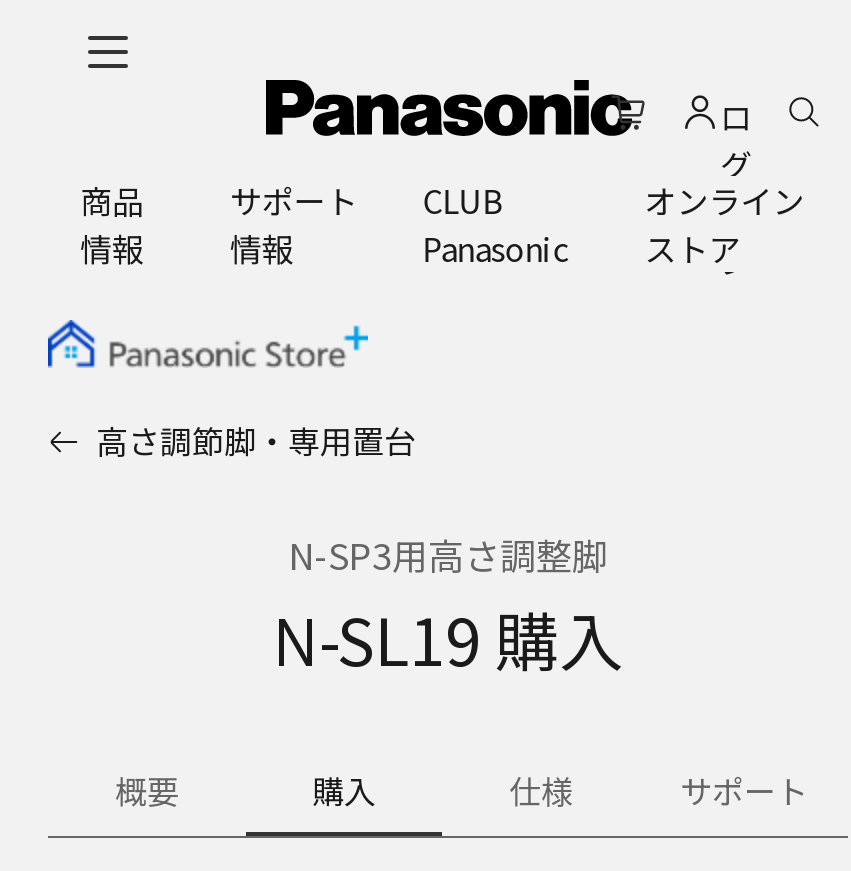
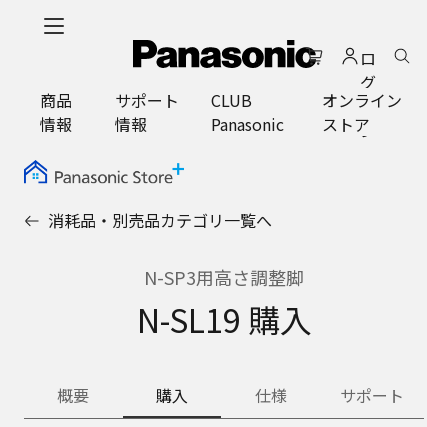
[96,416,416,464] 高さ調節脚・専用置台 -> [48,208,272,232] 消耗品・別売品カテゴリ一覧へ

